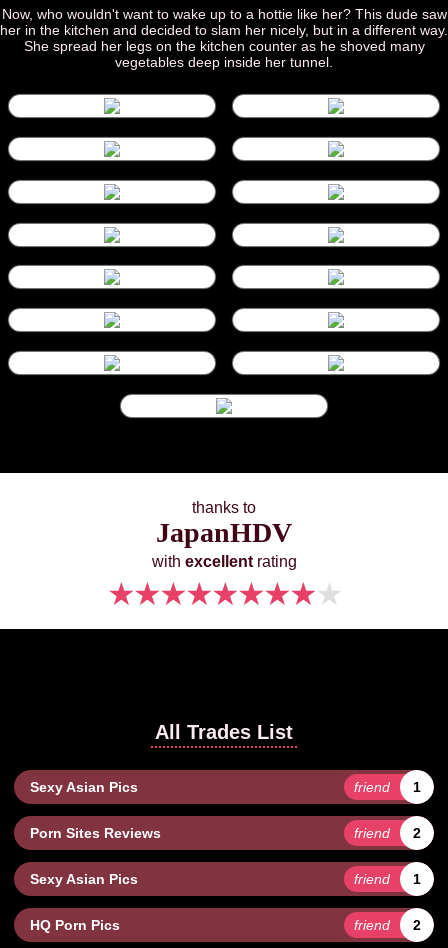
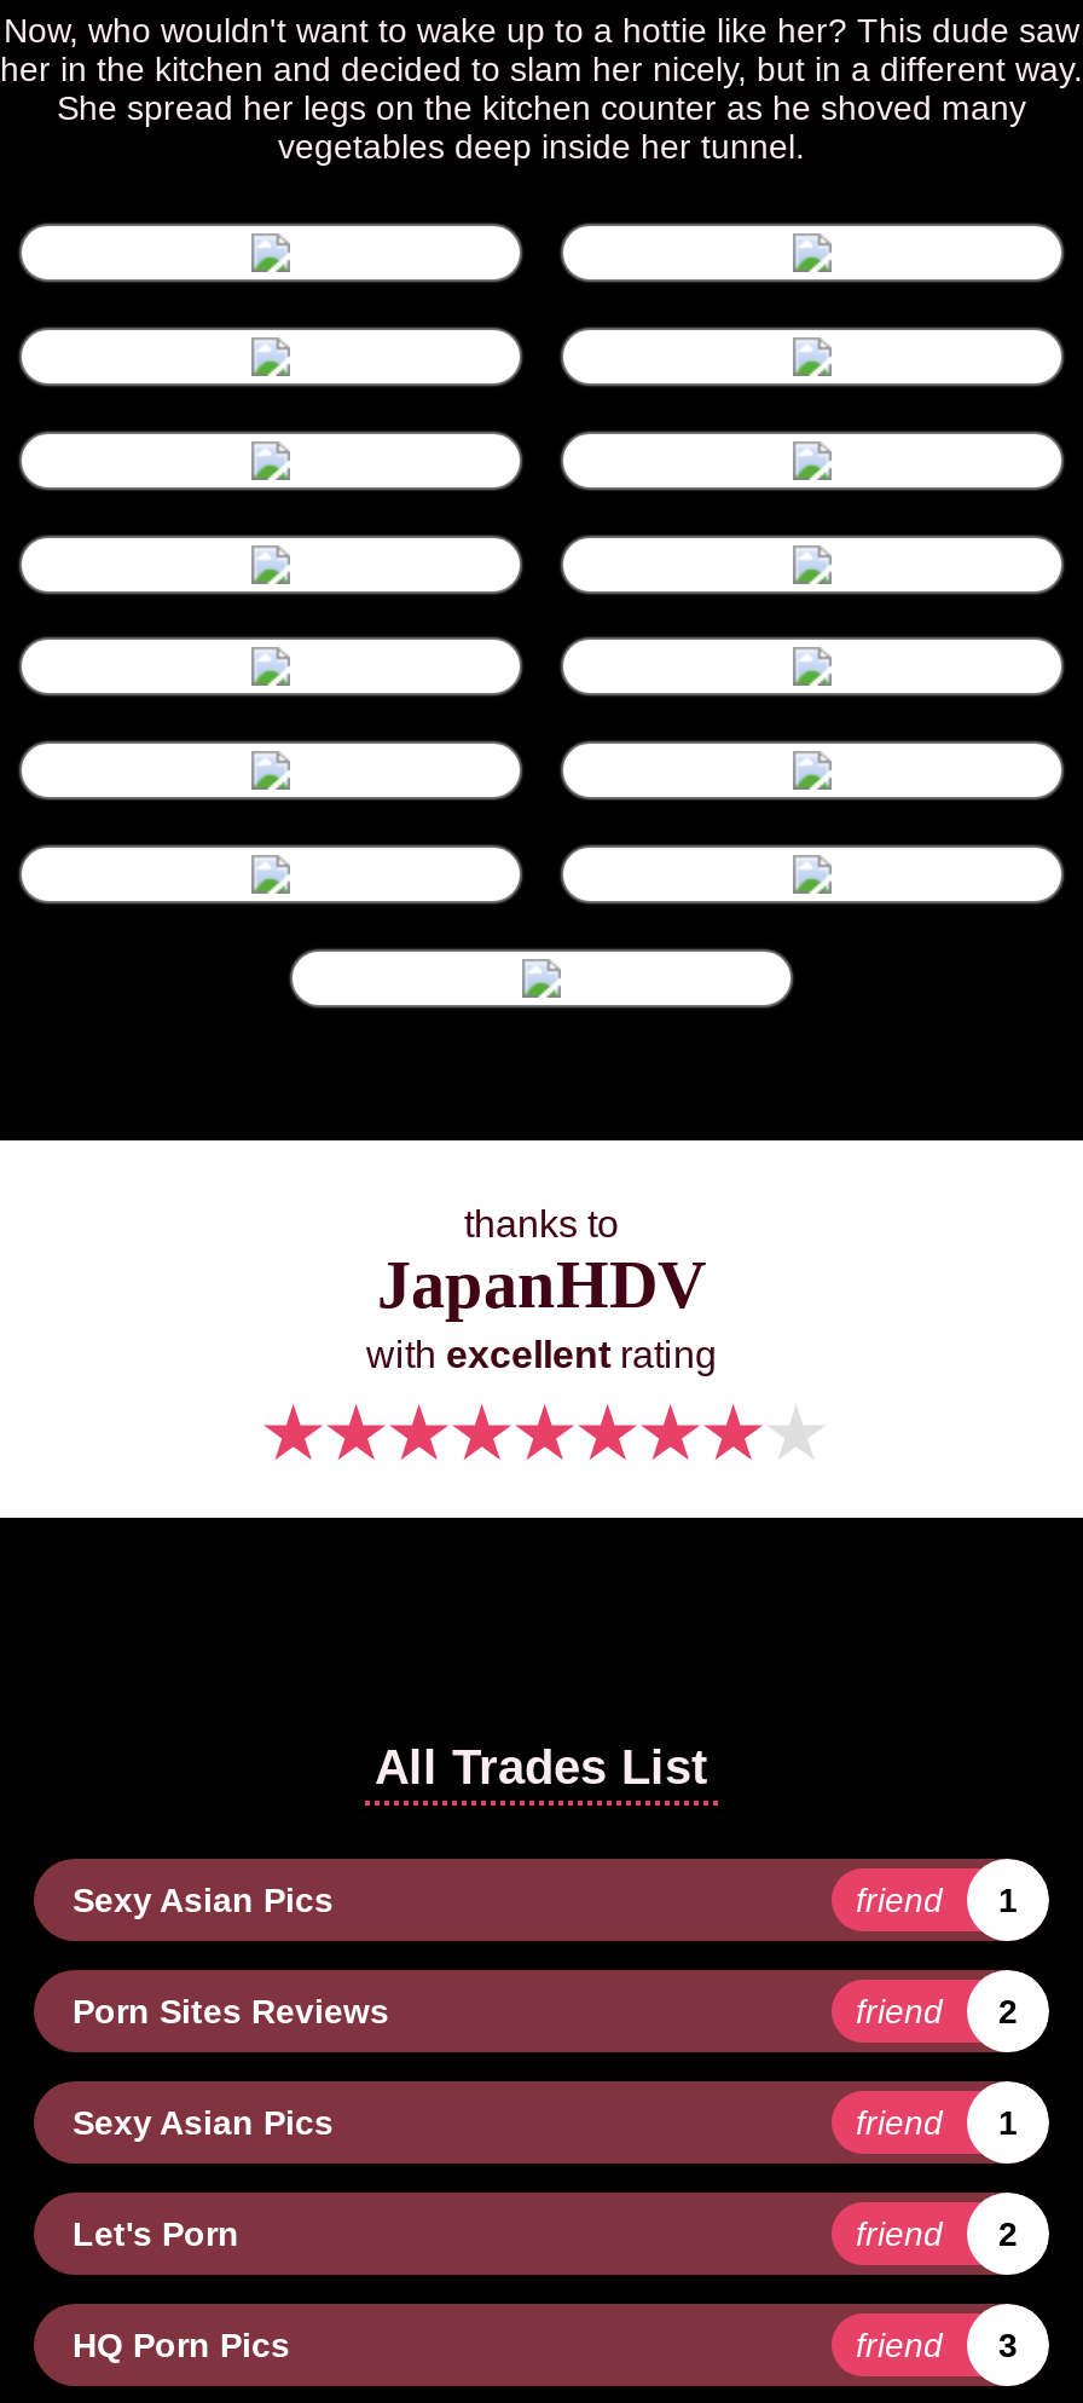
none -> [73,2215,1018,2253] Let's Porn | friend | 2
[354,917,421,933] friend 2 -> [856,2326,1018,2365] friend 3

